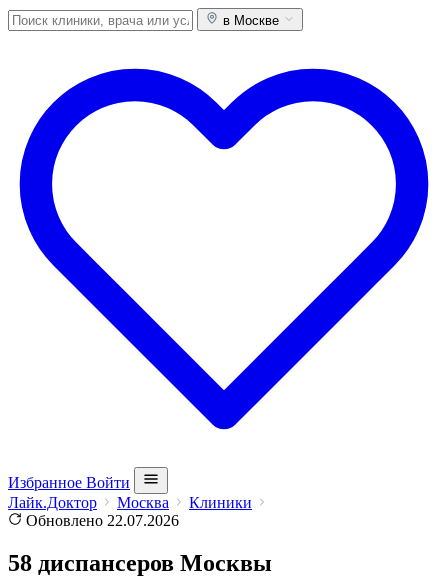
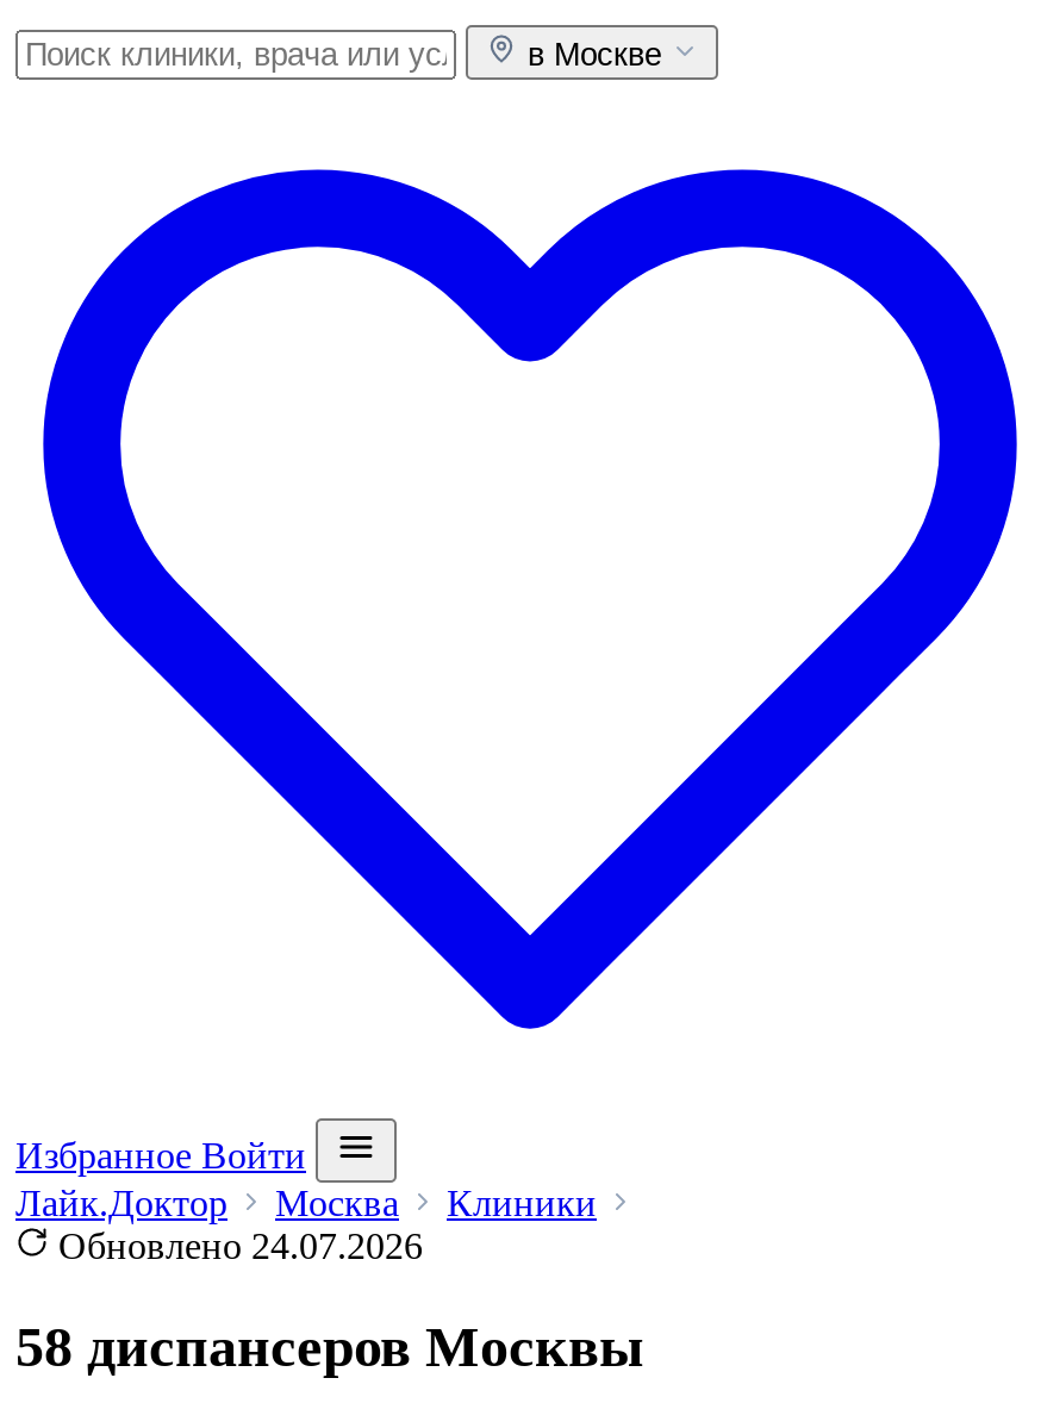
[22,512,179,529] Обновлено 22.07.2026 -> [49,1226,423,1266] Обновлено 24.07.2026

